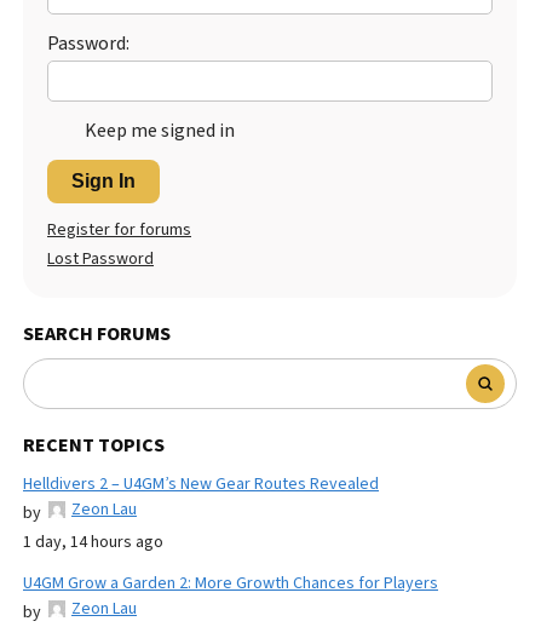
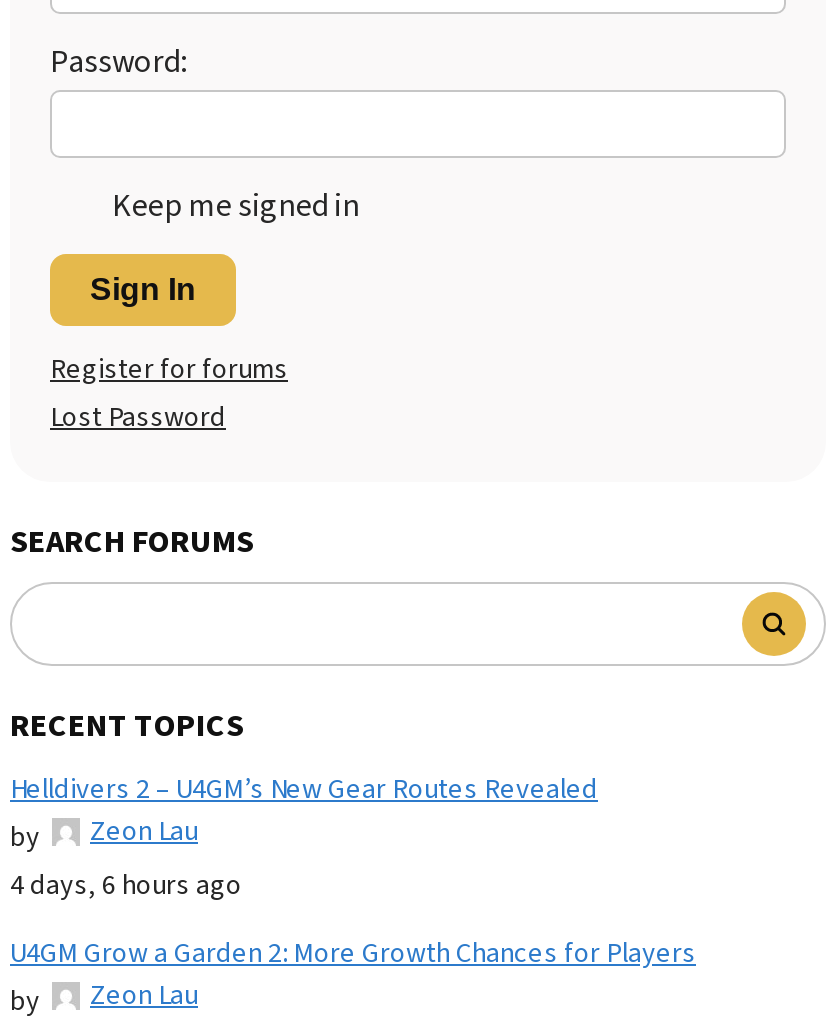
[23,530,163,554] 1 day, 14 hours ago -> [10,865,242,905] 4 days, 6 hours ago

